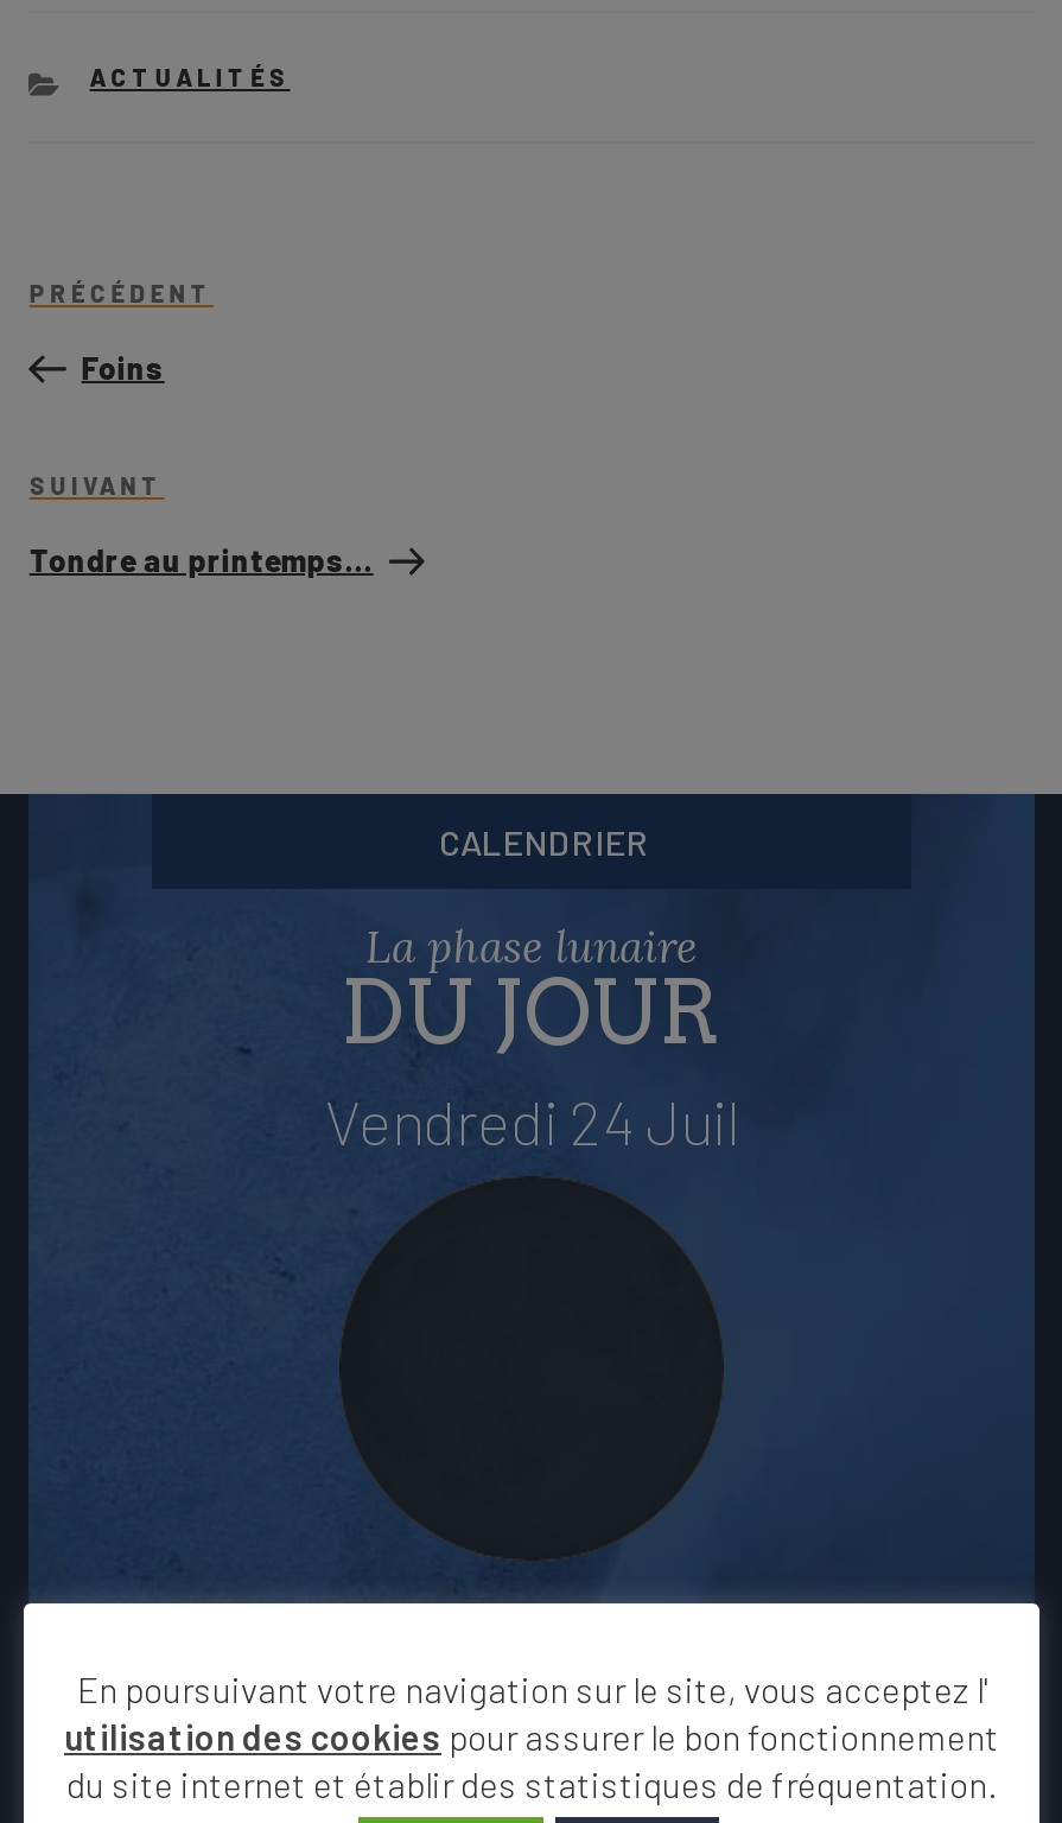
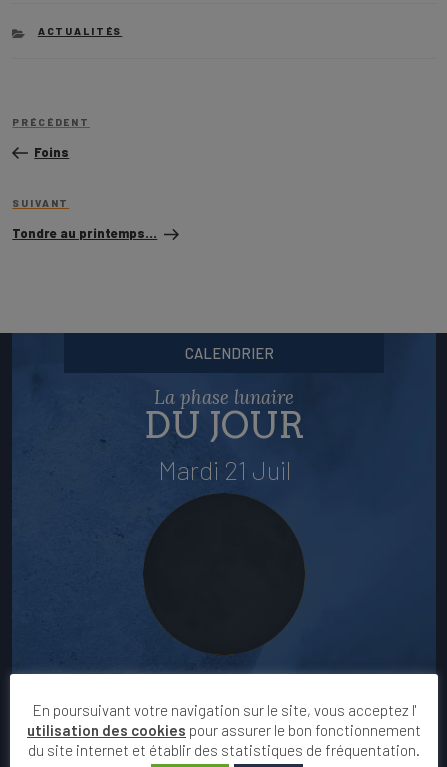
[325,1083,738,1157] Vendredi 24 Juil -> [157,454,290,485] Mardi 21 Juil

